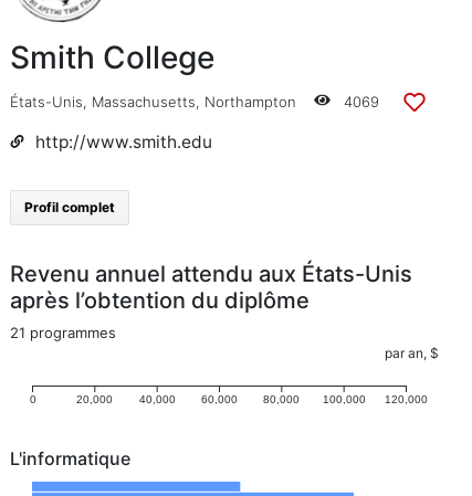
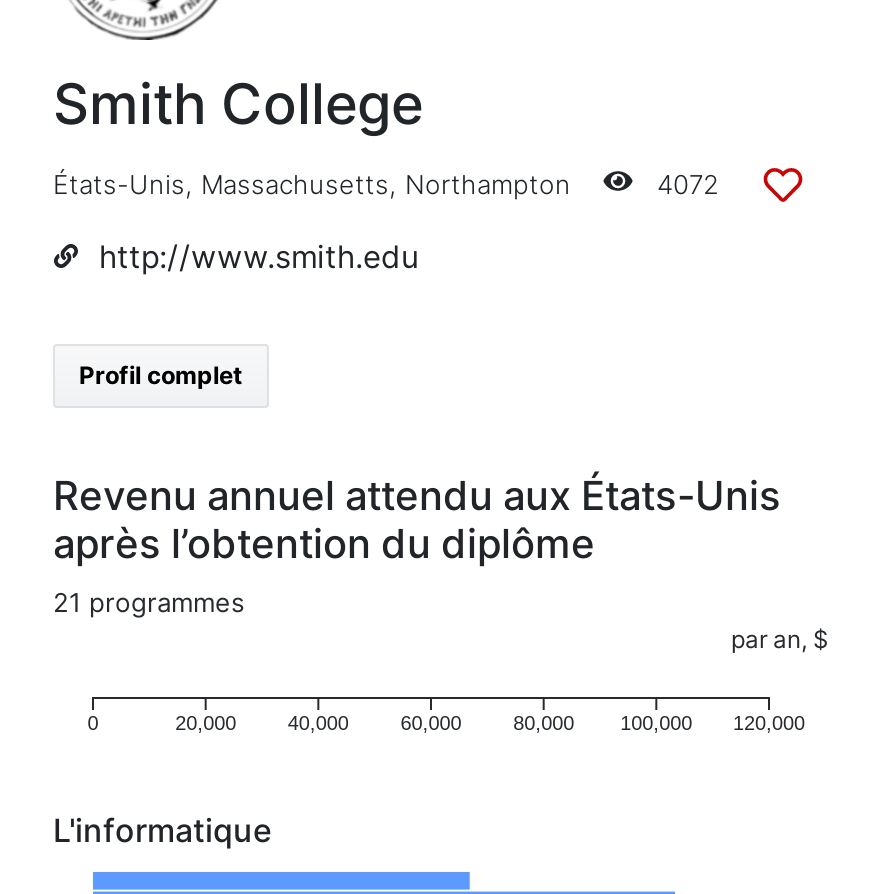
[344,92,379,110] 4069 -> [657,167,719,199] 4072

